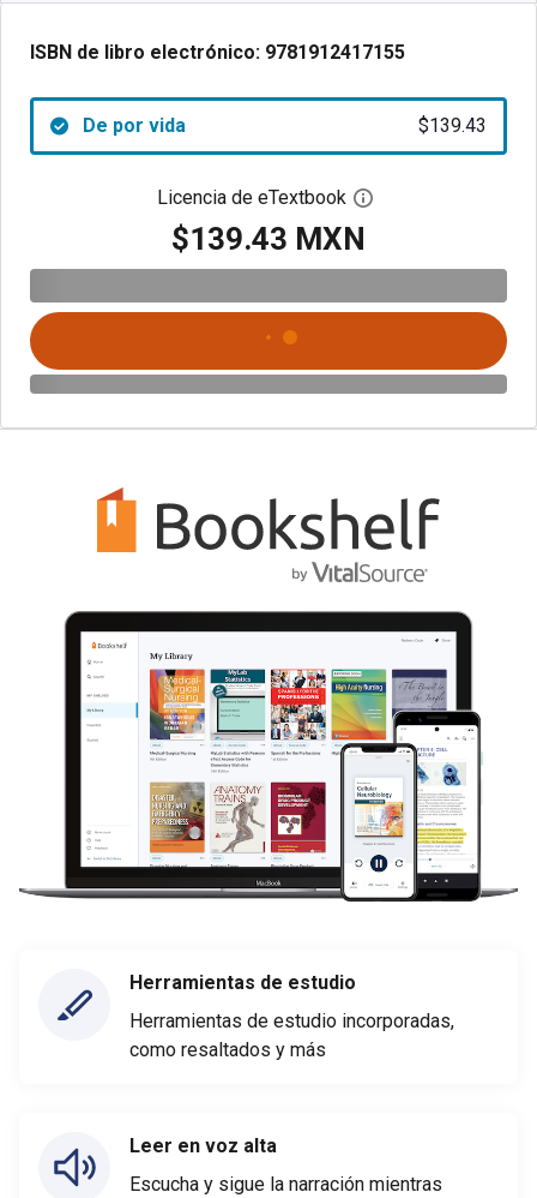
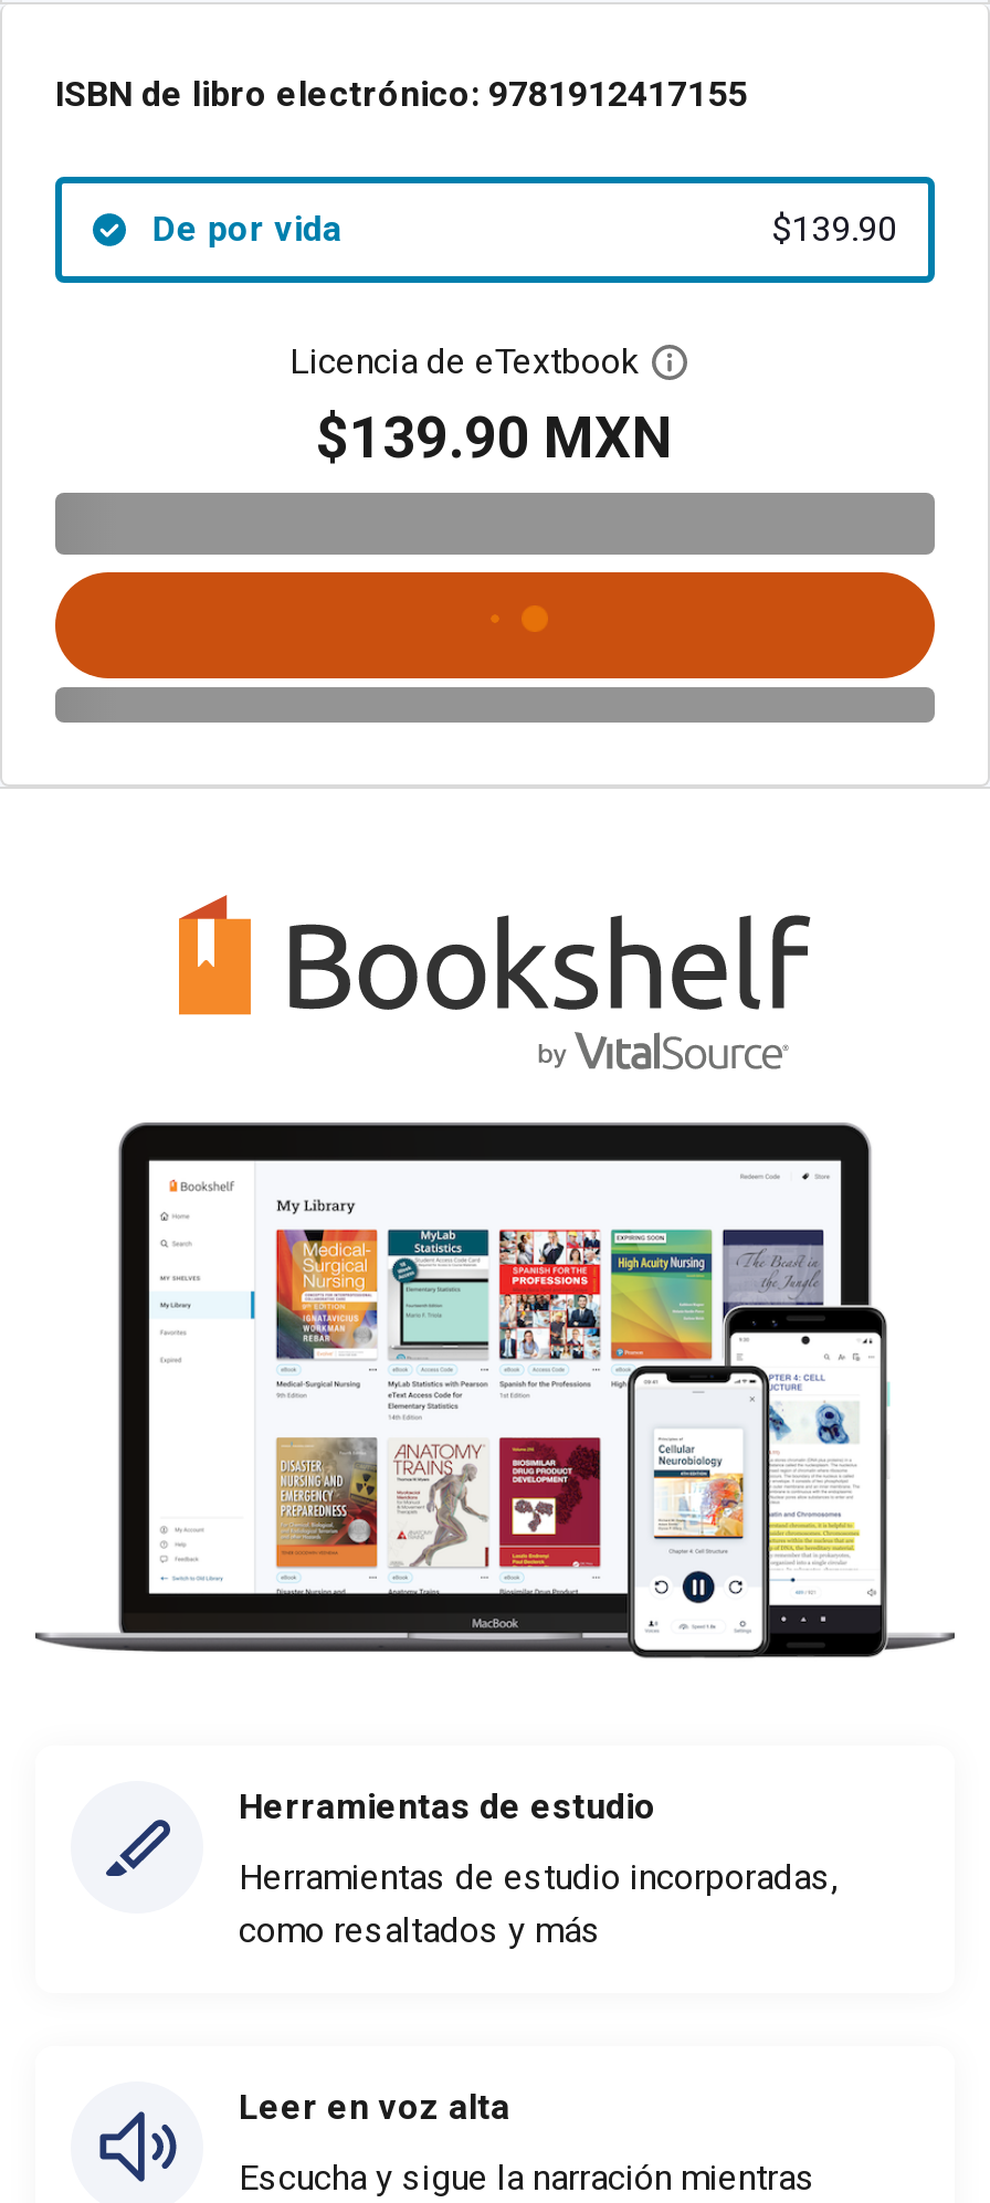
[418,114,487,137] $139.43 -> [771,208,897,250] $139.90
[171,221,366,257] $139.43 MXN -> [316,404,674,470] $139.90 MXN

